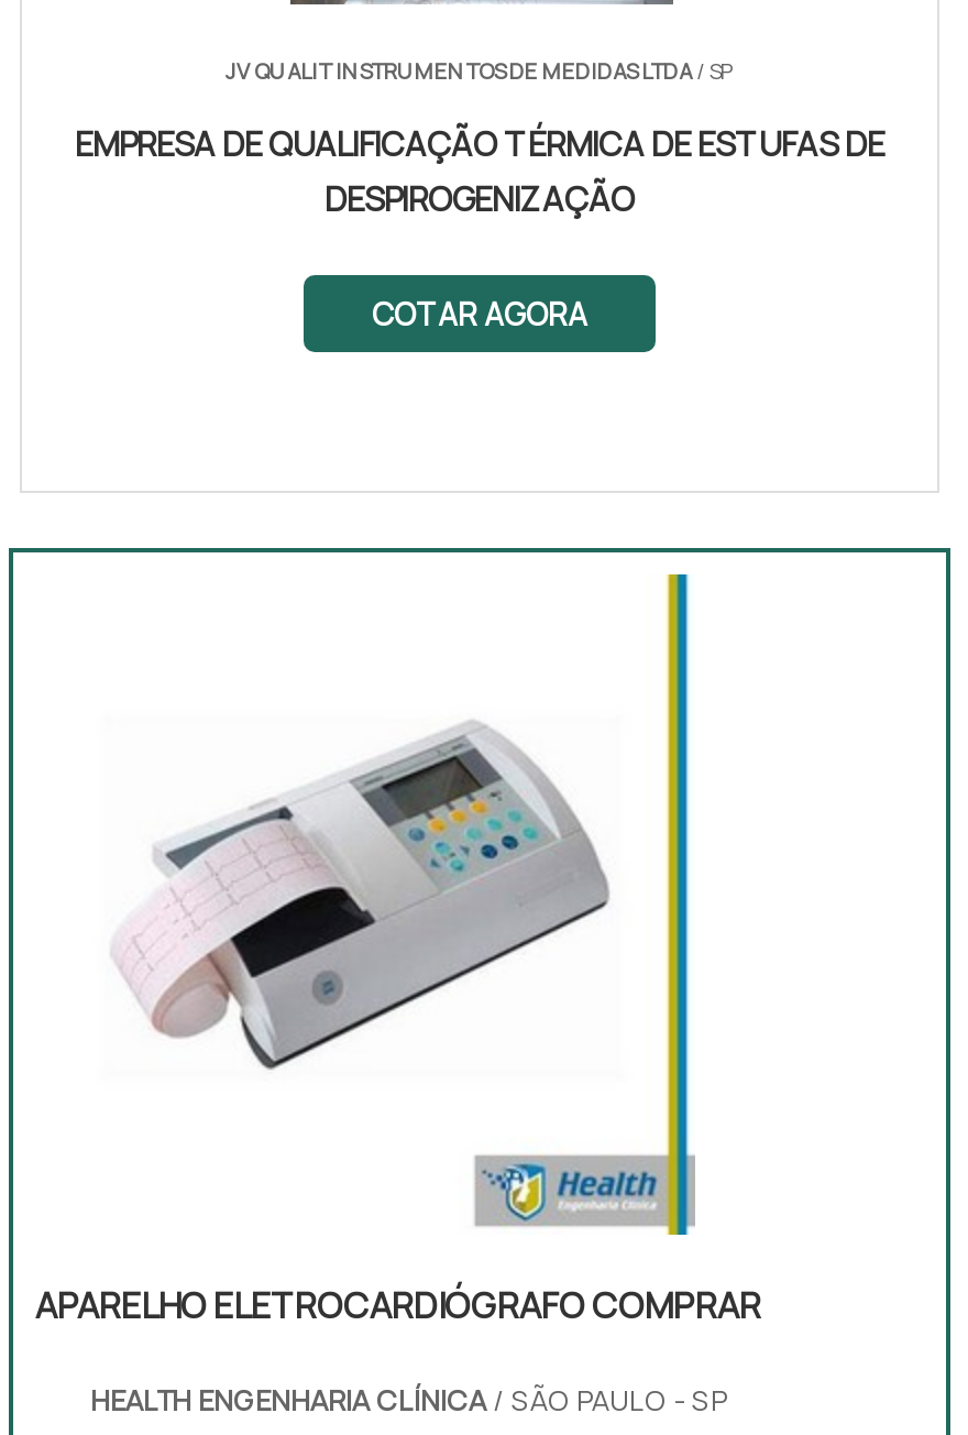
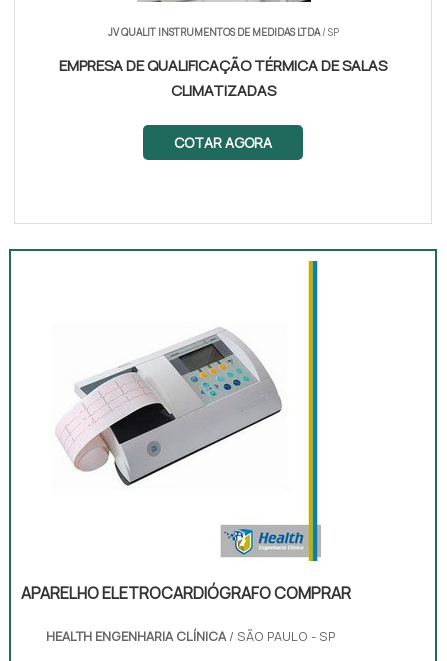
[75,121,884,222] EMPRESA DE QUALIFICAÇÃO TÉRMICA DE ESTUFAS DE | DESPIROGENIZAÇÃO -> [59,55,387,101] EMPRESA DE QUALIFICAÇÃO TÉRMICA DE SALAS | CLIMATIZADAS

